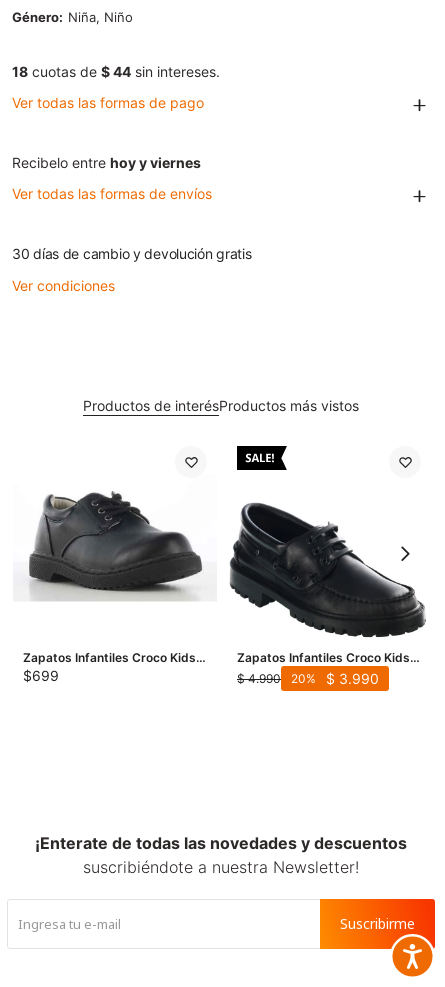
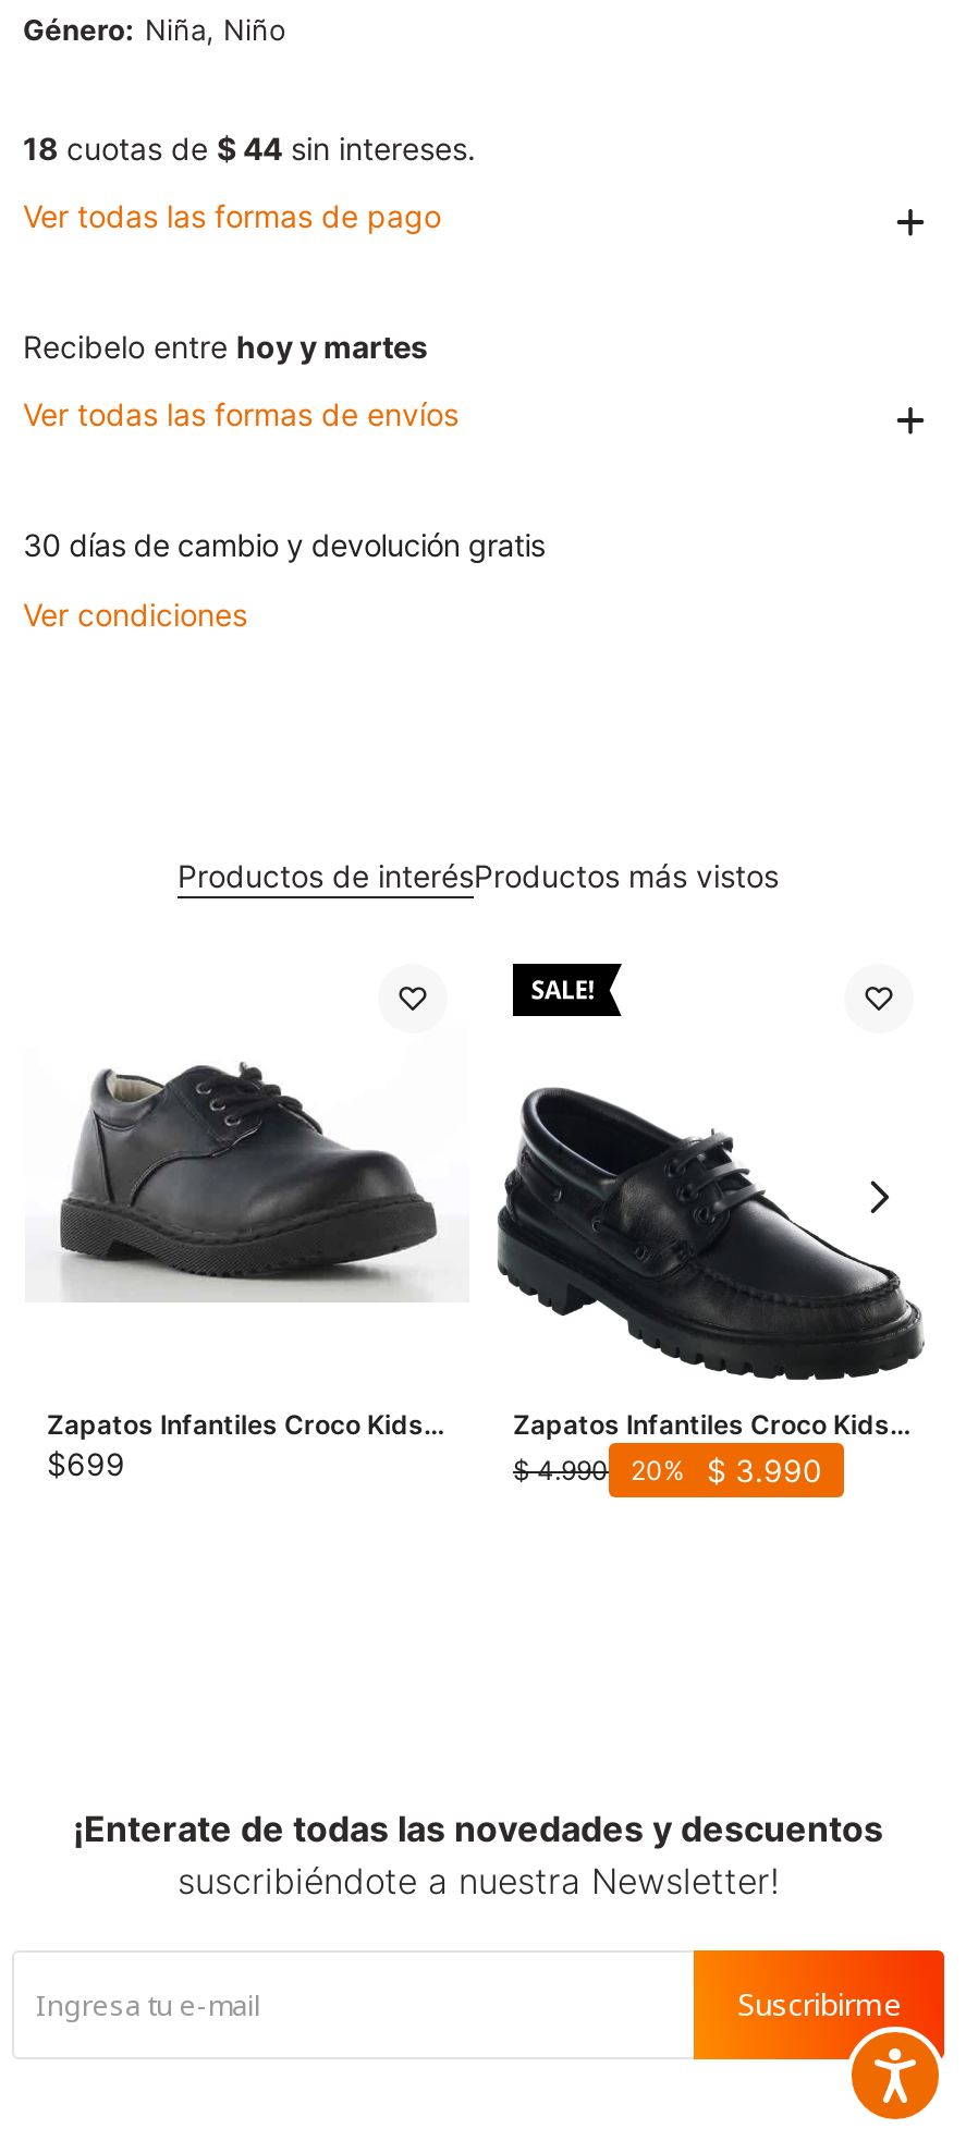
[12,154,201,171] Recibelo entre hoy y viernes -> [23,328,428,365] Recibelo entre hoy y martes

